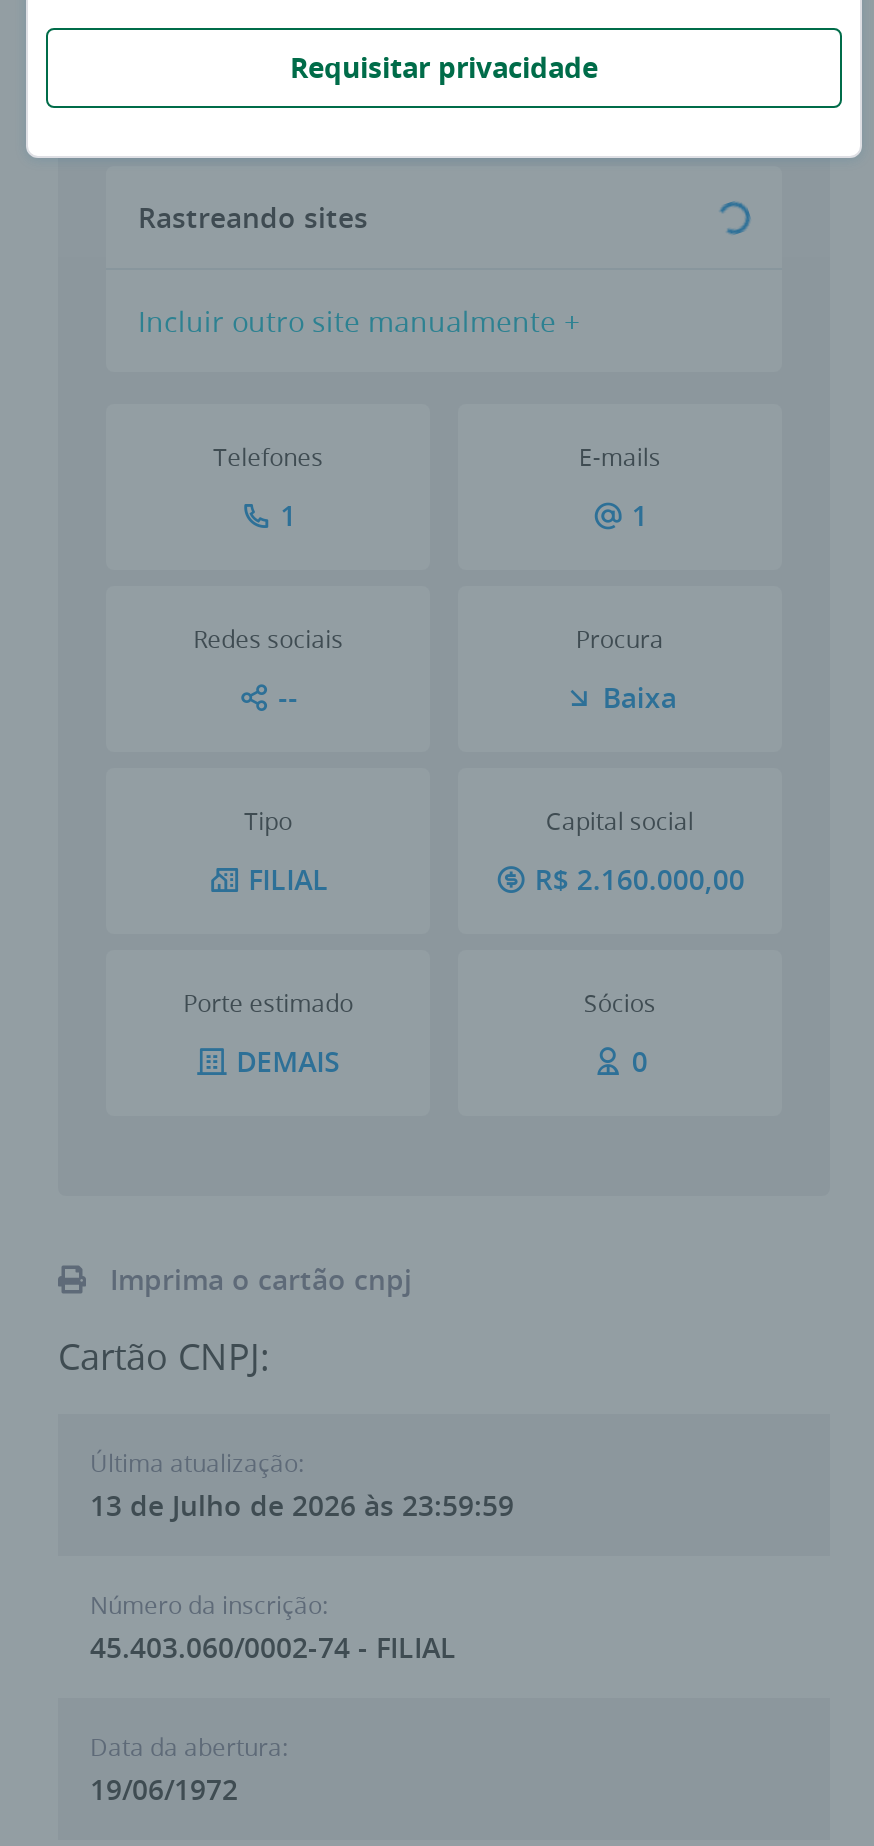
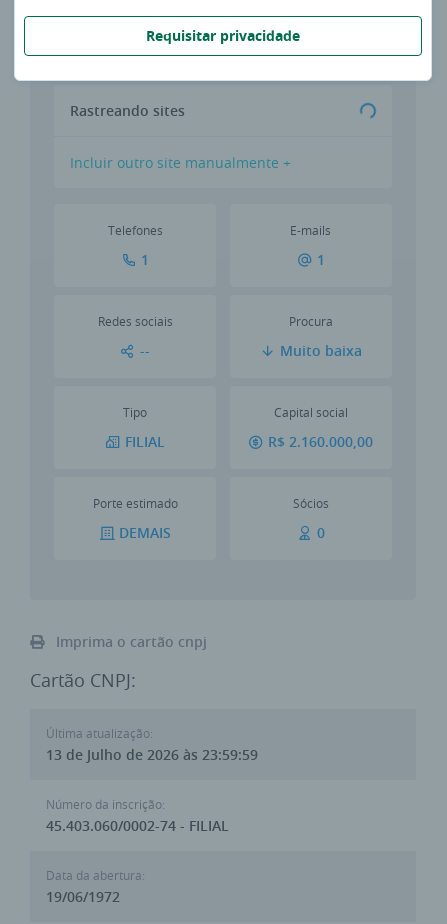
[603,679,677,717] Baixa -> [280,341,362,360] Muito baixa

